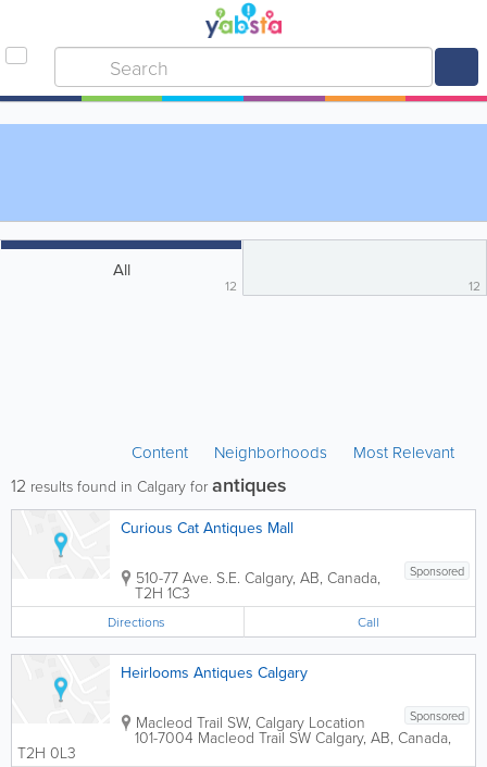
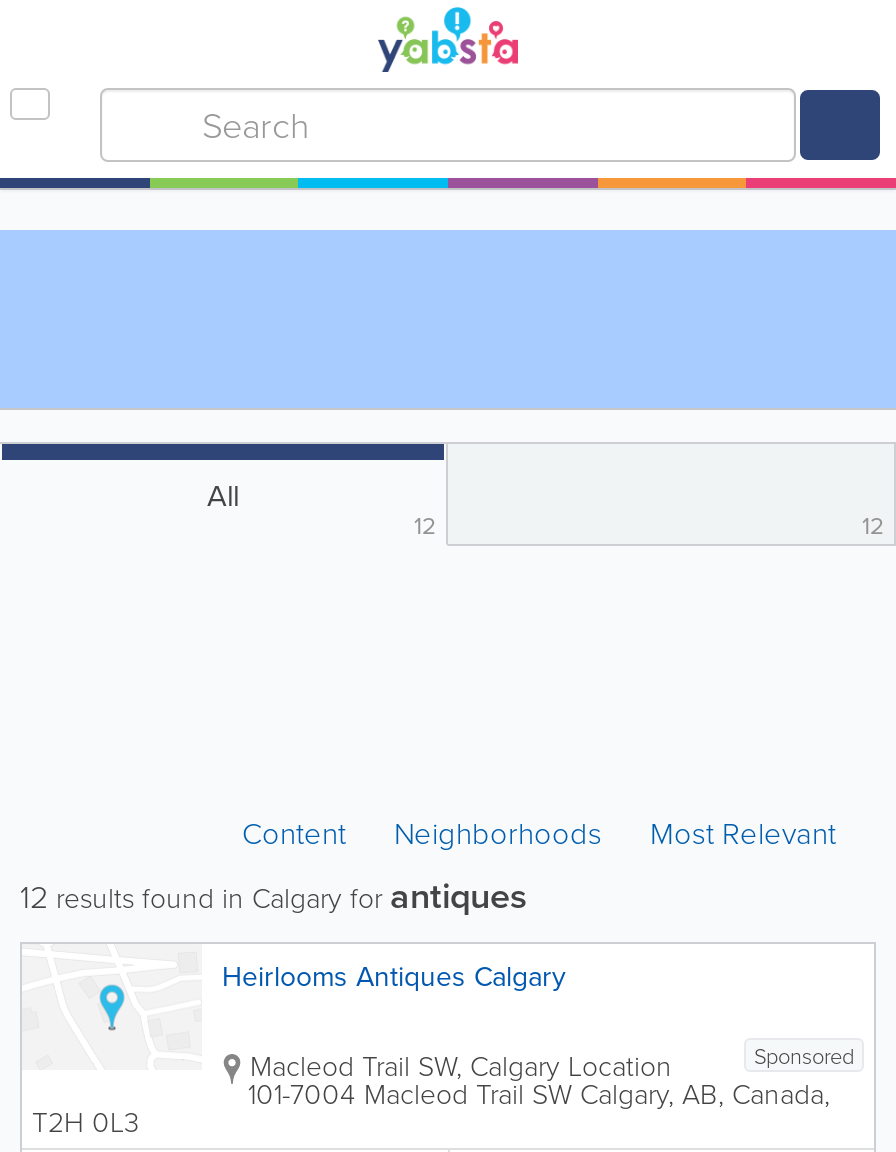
[108,517,464,631] Curious Cat Antiques Mall | Sponsored | 510-77 Ave. S.E. Calgary, AB, Canada, | T2H 1C3 | Directions | Call -> none

